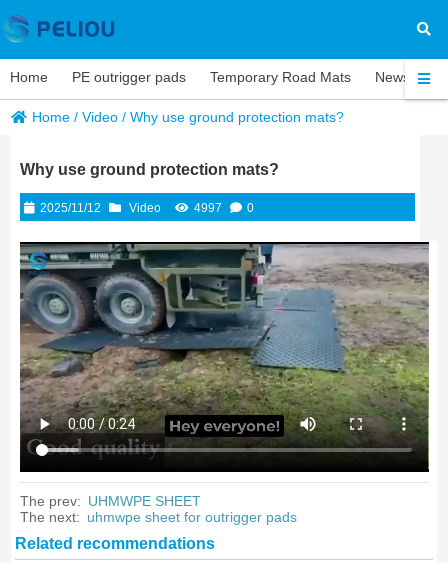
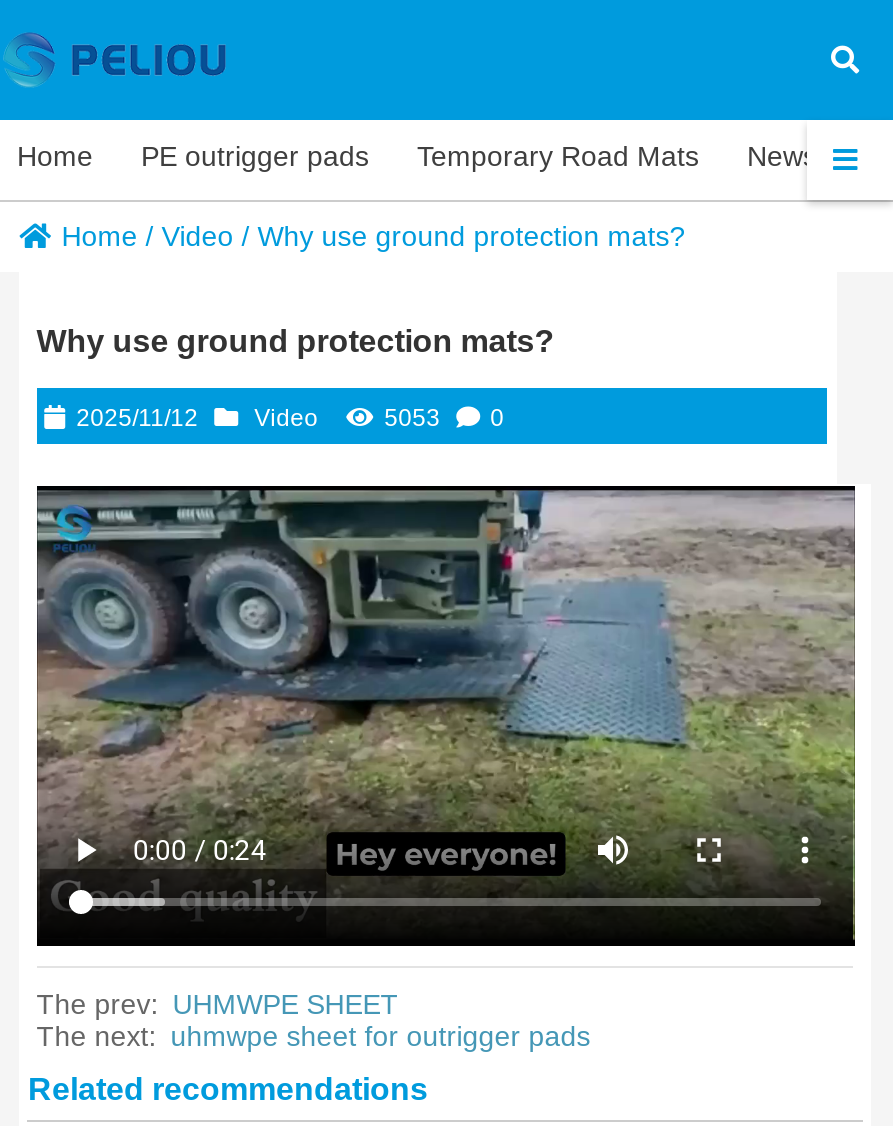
[194,201,254,215] 4997 0 -> [384,404,504,432] 5053 0

